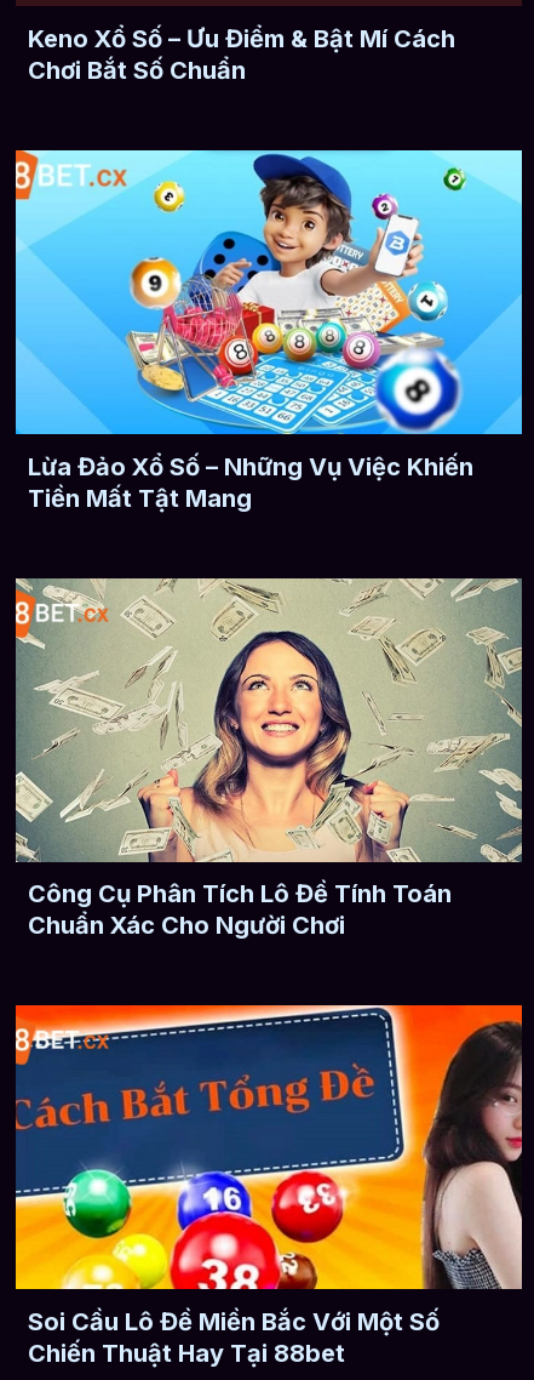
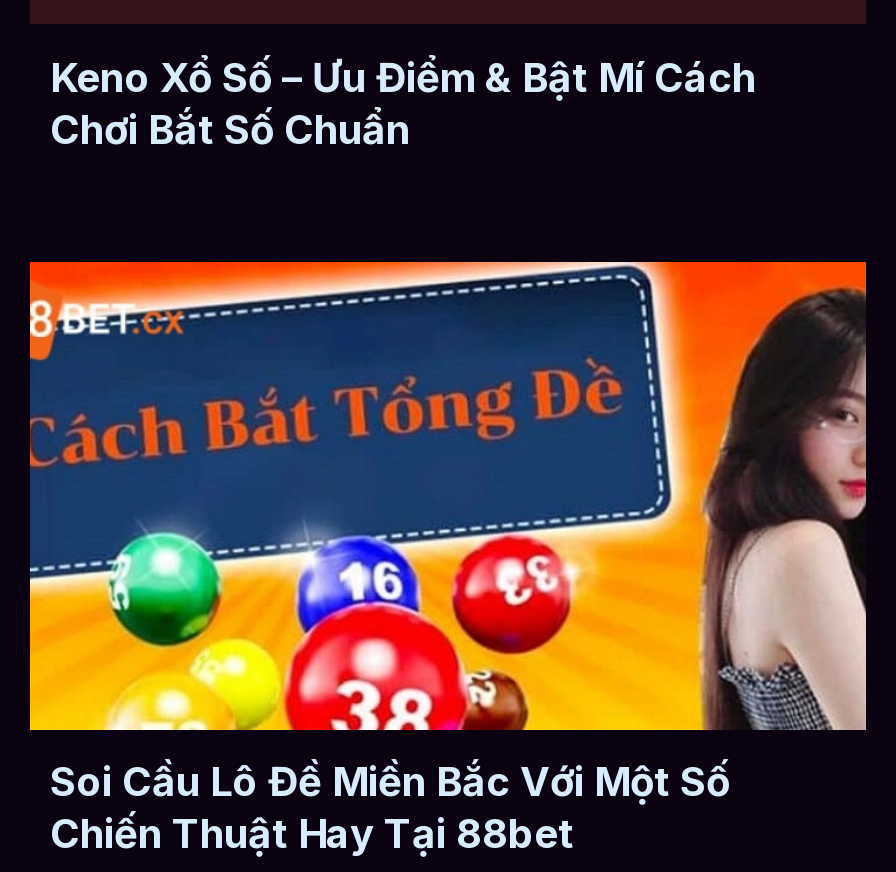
[15,149,523,512] [image] | Lừa Đảo Xổ Số – Những Vụ Việc Khiến | Tiền Mất Tật Mang -> none
[15,577,523,940] [image] | Công Cụ Phân Tích Lô Đề Tính Toán | Chuẩn Xác Cho Người Chơi -> none

